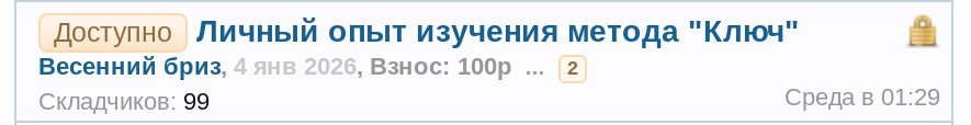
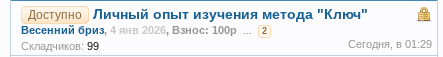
[784,83,940,110] Среда в 01:29 -> [348,38,432,50] Сегодня, в 01:29

